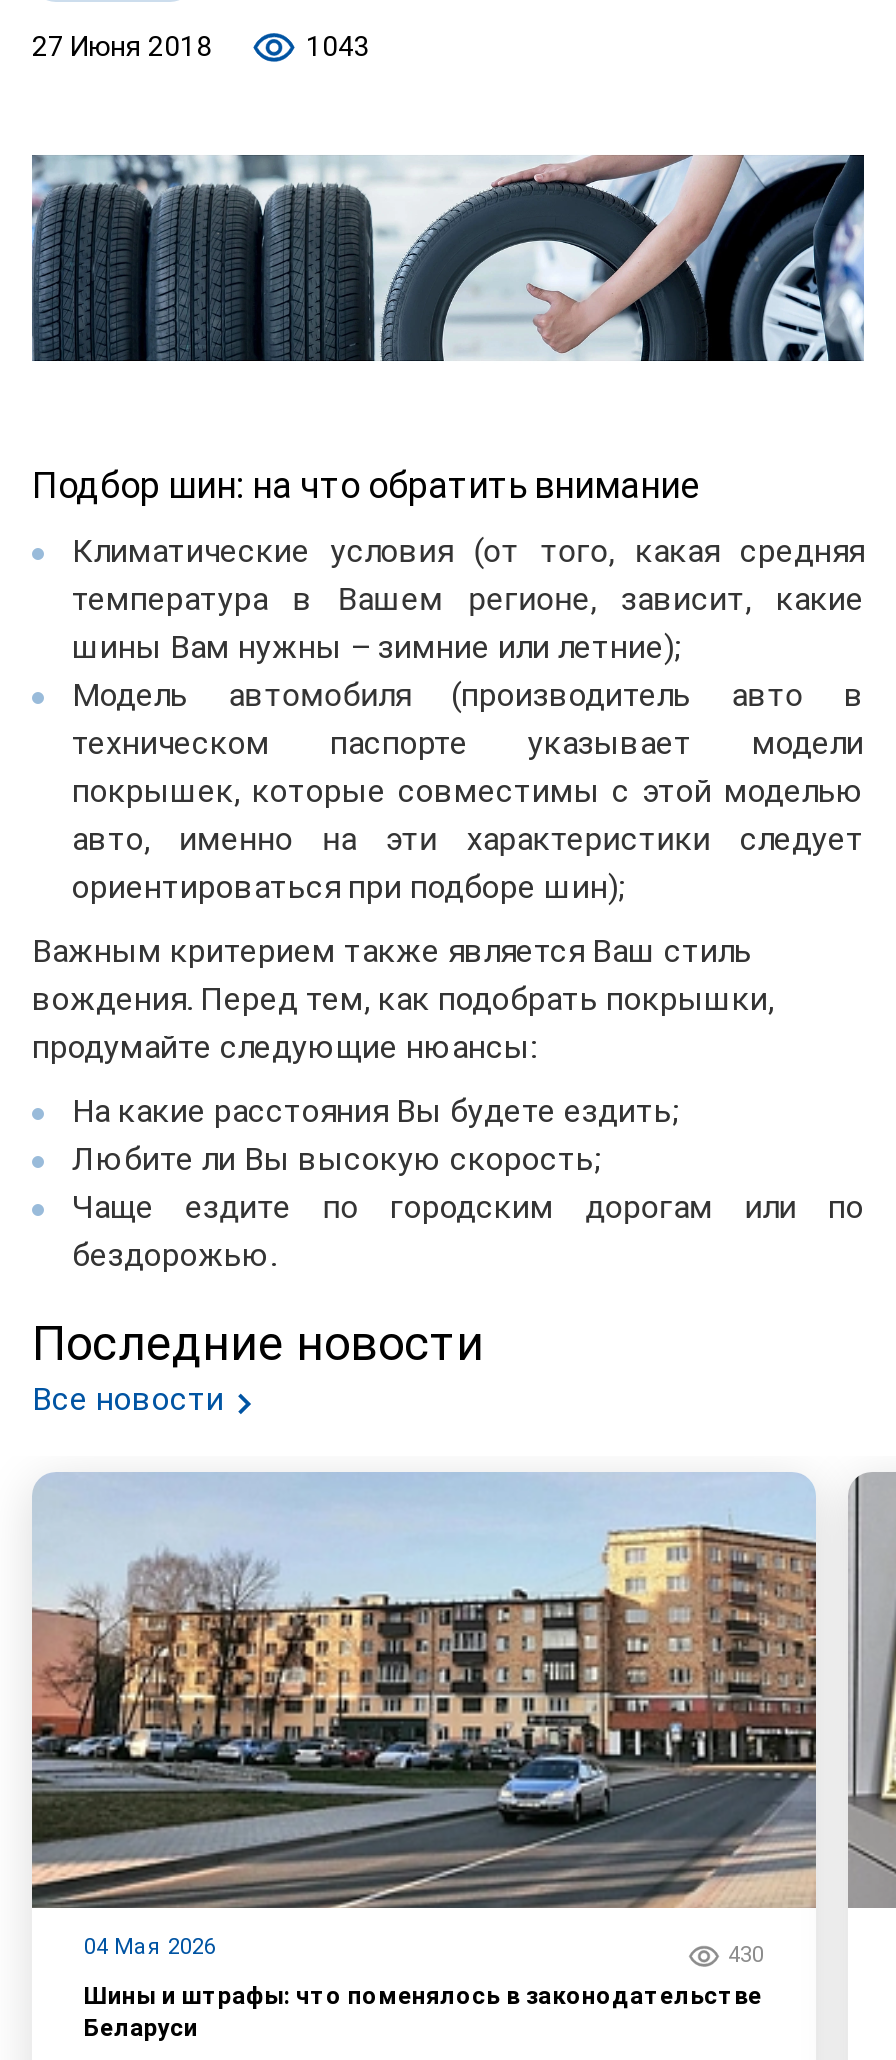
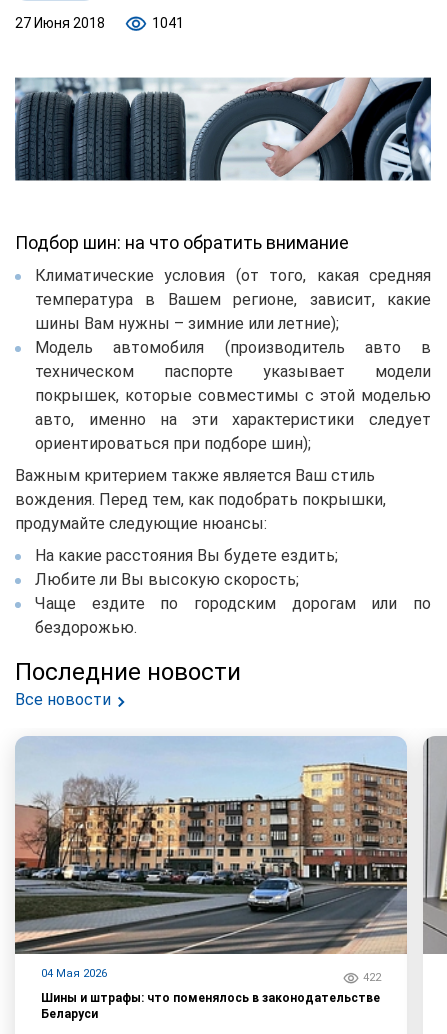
[306,30,370,62] 1043 -> [152,15,184,31] 1041
[728,1941,764,1967] 430 -> [363,971,381,984] 422

